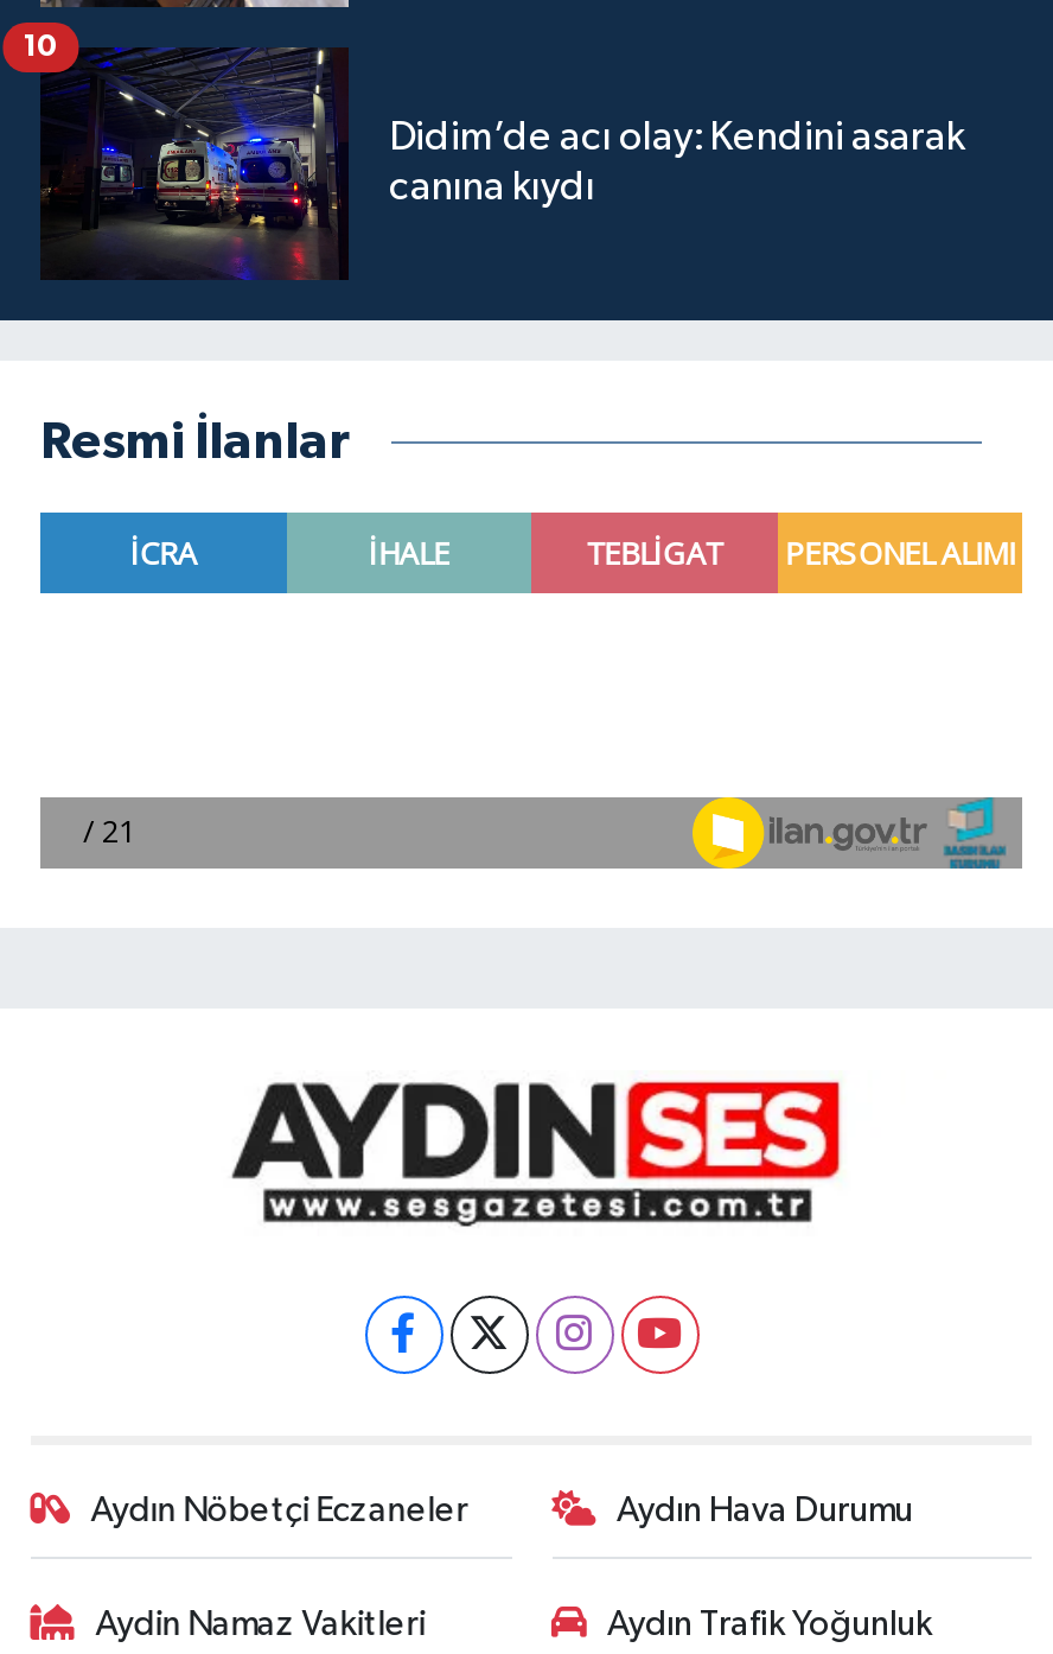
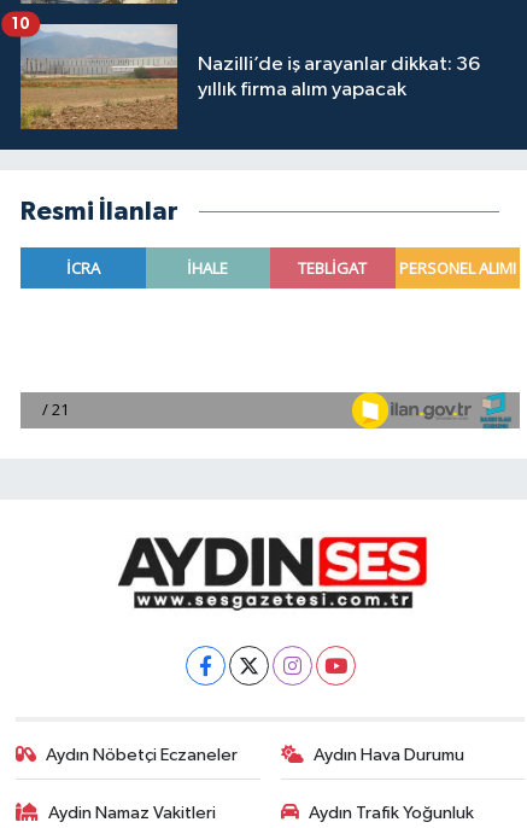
[40,47,965,280] [image] | Didim’de acı olay: Kendini asarak | canına kıydı -> [19,23,480,130] [image] | Nazilli’de iş arayanlar dikkat: 36 | yıllık firma alım yapacak

